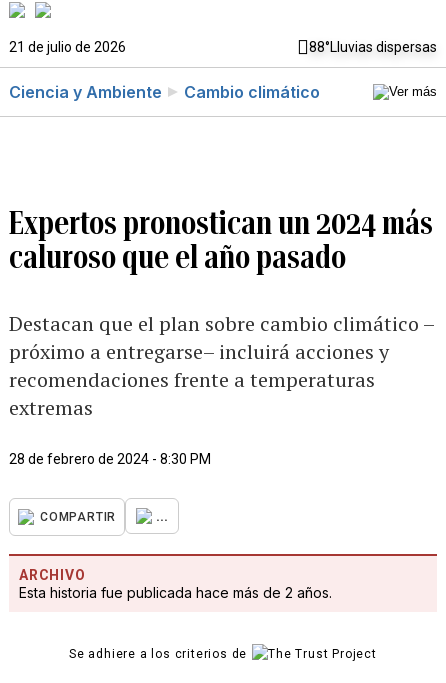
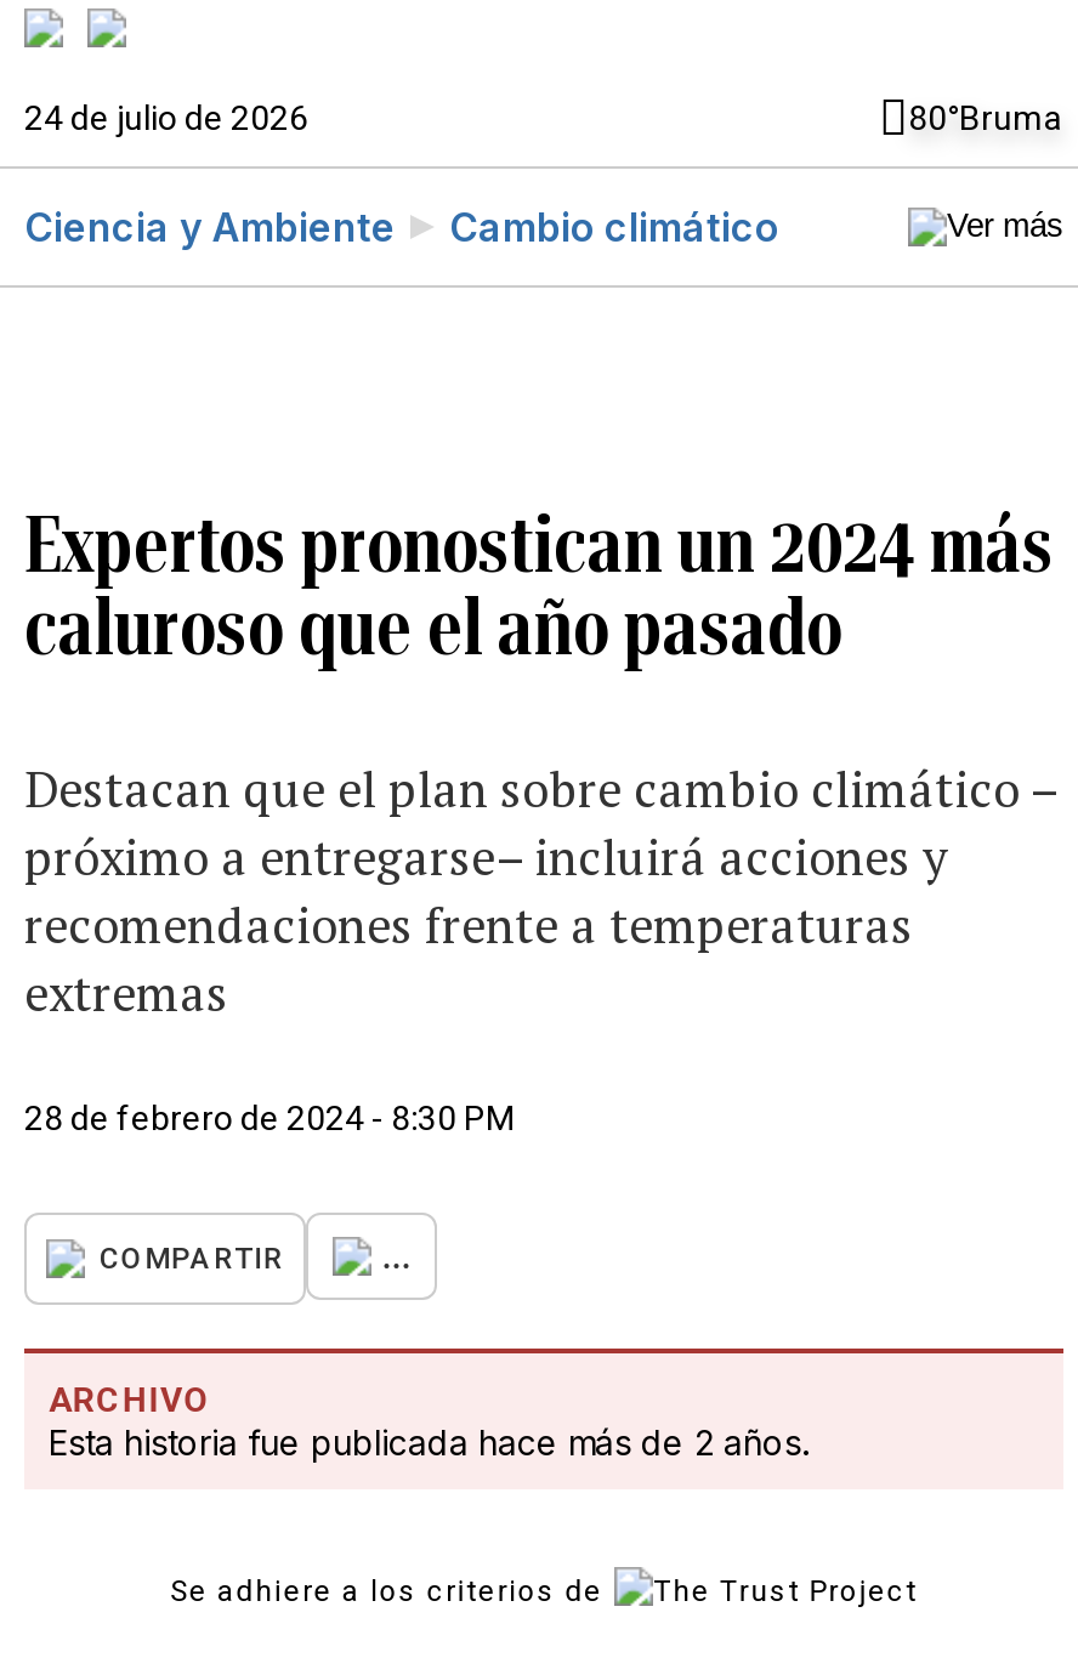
[9,39,437,55] 21 de julio de 2026 | 88°Lluvias dispersas -> [24,98,1063,137] 24 de julio de 2026 | 80°Bruma

